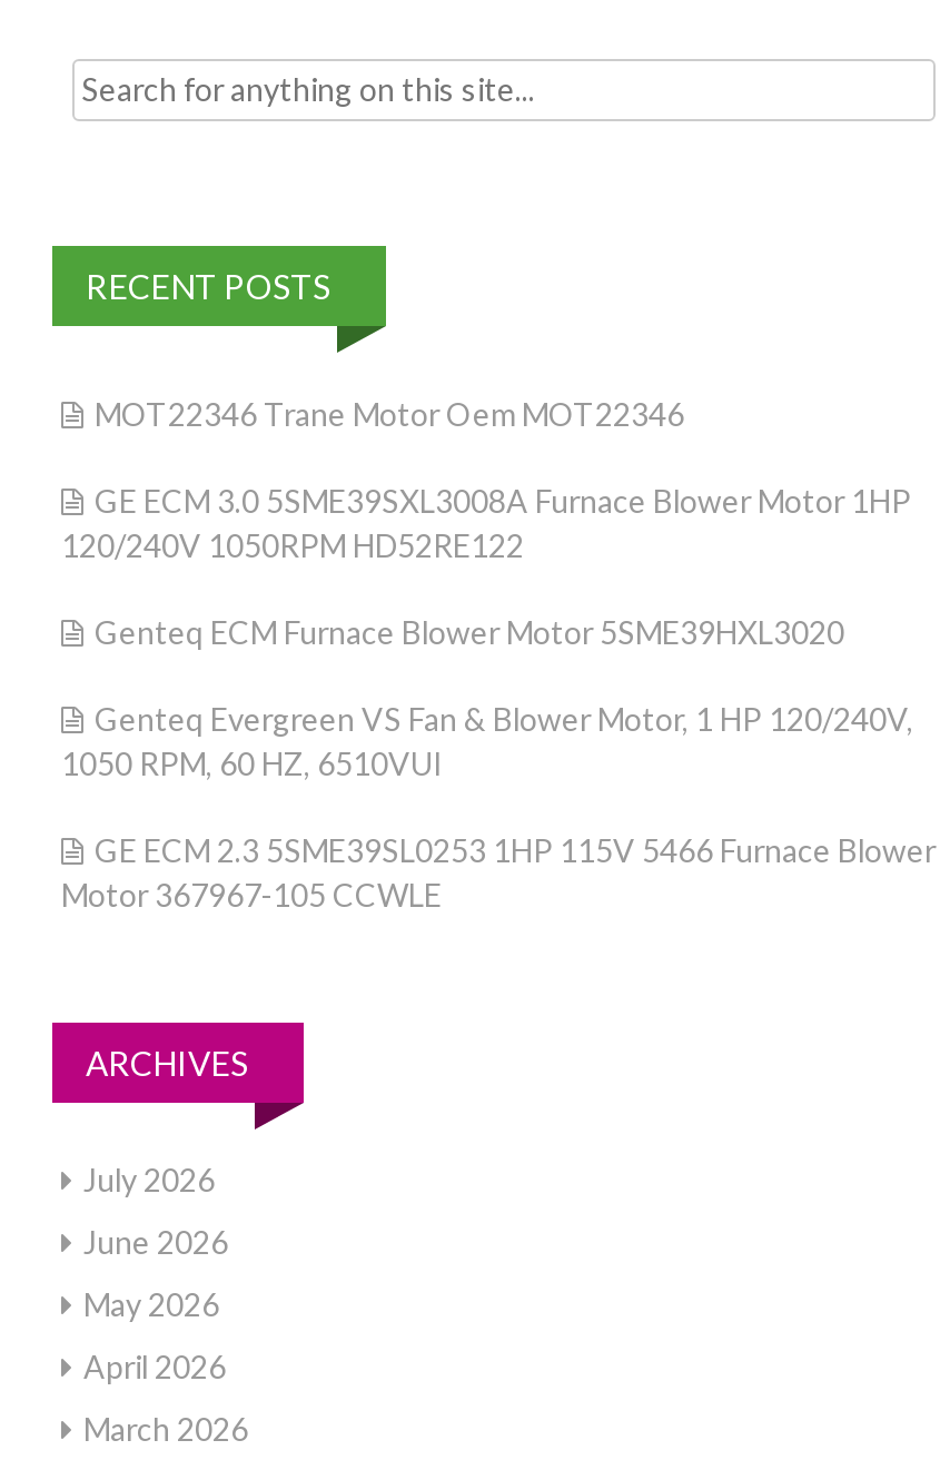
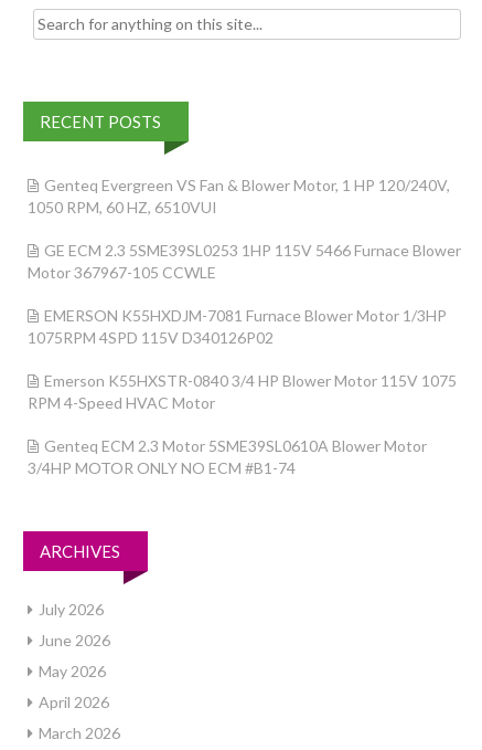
[61,395,911,651] MOT22346 Trane Motor Oem MOT22346 | GE ECM 3.0 5SME39SXL3008A Furnace Blower Motor 1HP | 120/240V 1050RPM HD52RE122 | Genteq ECM Furnace Blower Motor 5SME39HXL3020 -> none
moved [61,700,936,914] -> [28,176,461,282]: Genteq Evergreen VS Fan & Blower Motor, 1 HP 120/240V, | 1050 RPM, 60 HZ, 6510VUI | GE ECM 2.3 5SME39SL0253 1HP 115V 5466 Furnace Blower | Motor 367967-105 CCWLE
none -> [28,306,457,477] EMERSON K55HXDJM-7081 Furnace Blower Motor 1/3HP | 1075RPM 4SPD 115V D340126P02 | Emerson K55HXSTR-0840 3/4 HP Blower Motor 115V 1075 | RPM 4-Speed HVAC Motor | Genteq ECM 2.3 Motor 5SME39SL0610A Blower Motor | 3/4HP MOTOR ONLY NO ECM #B1-74

